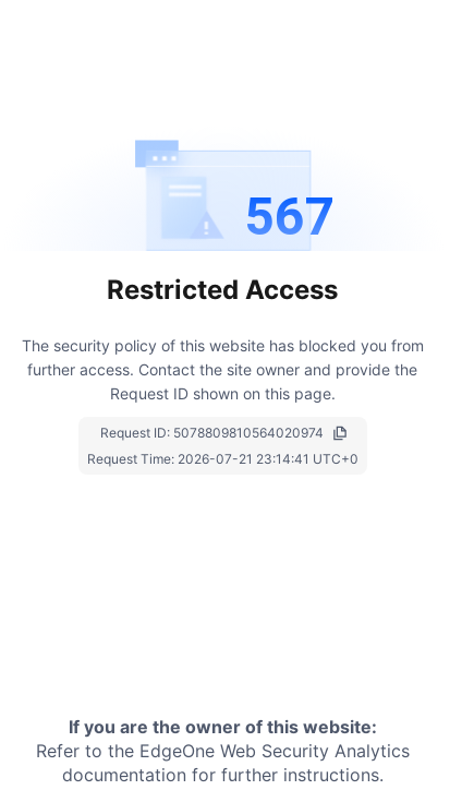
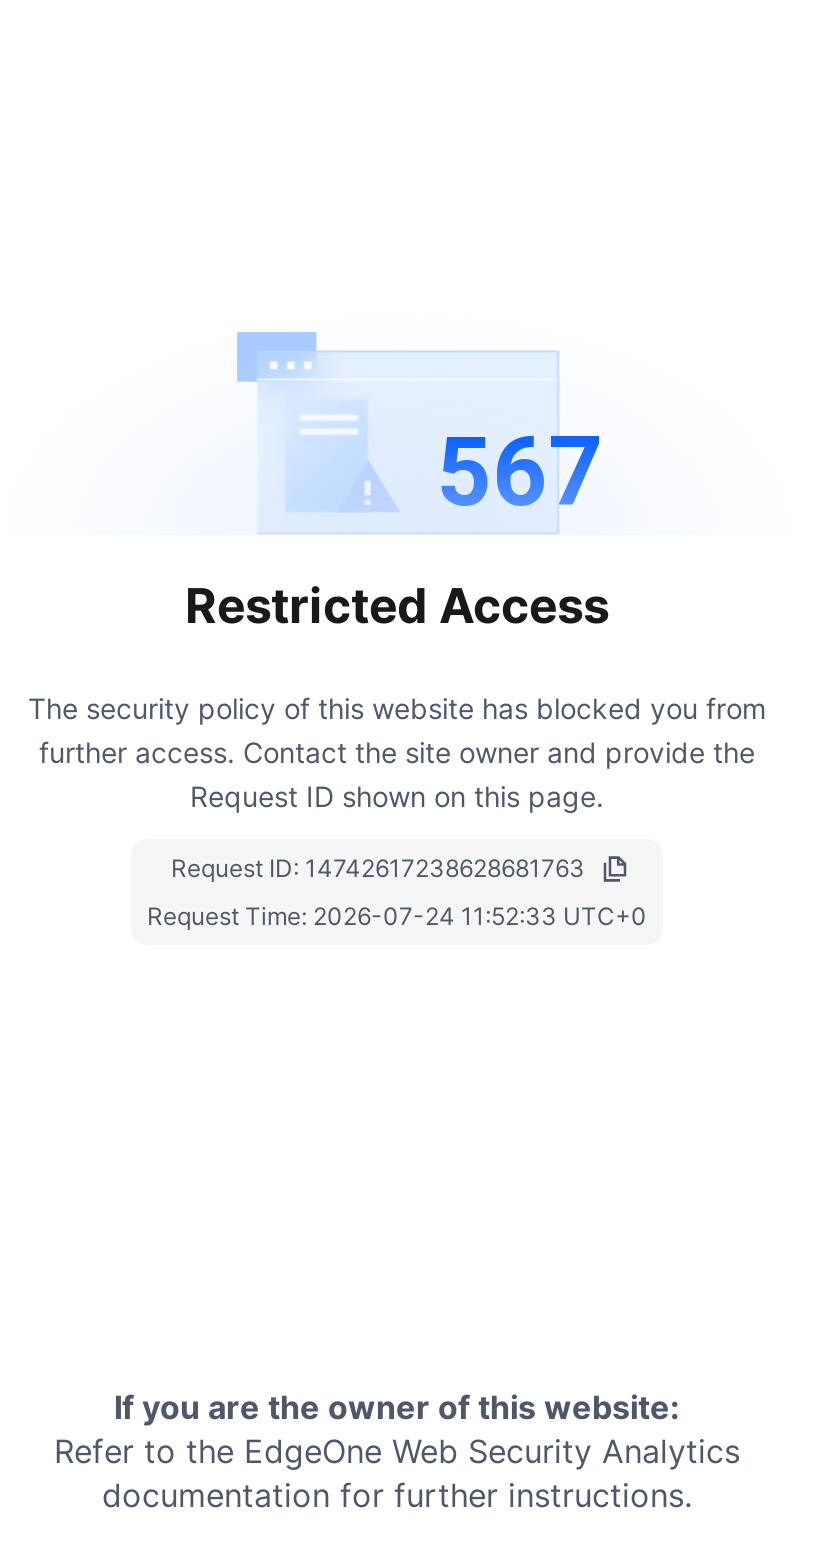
[100,424,324,440] Request ID: 5078809810564020974 -> [171,852,585,882] Request ID: 14742617238628681763
[87,450,358,467] Request Time: 2026-07-21 23:14:41 UTC+0 -> [147,900,647,930] Request Time: 2026-07-24 11:52:33 UTC+0

